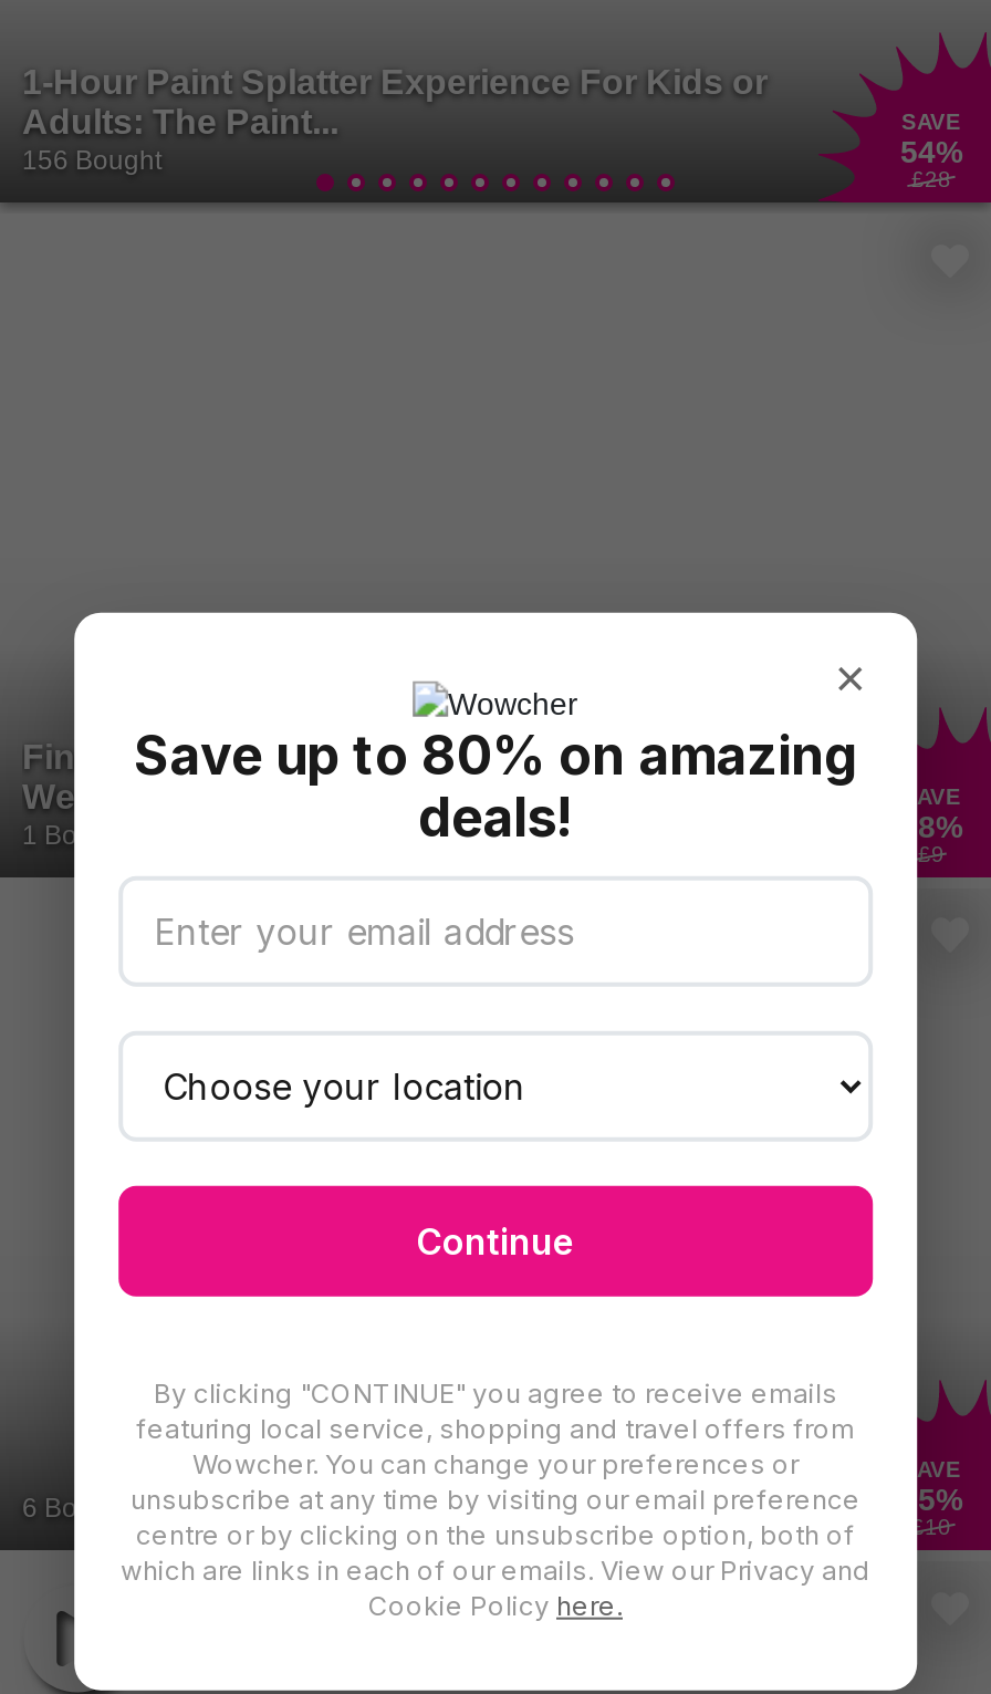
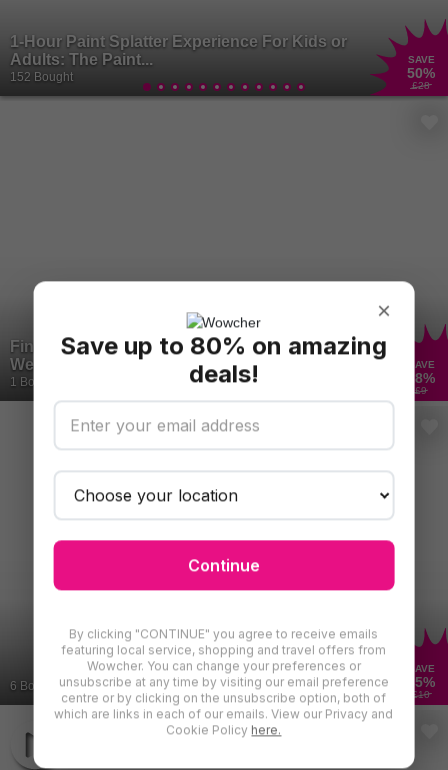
[22,145,161,175] 156 Bought -> [10,70,73,84] 152 Bought
[900,133,962,169] 54% -> [407,65,435,81] 50%

